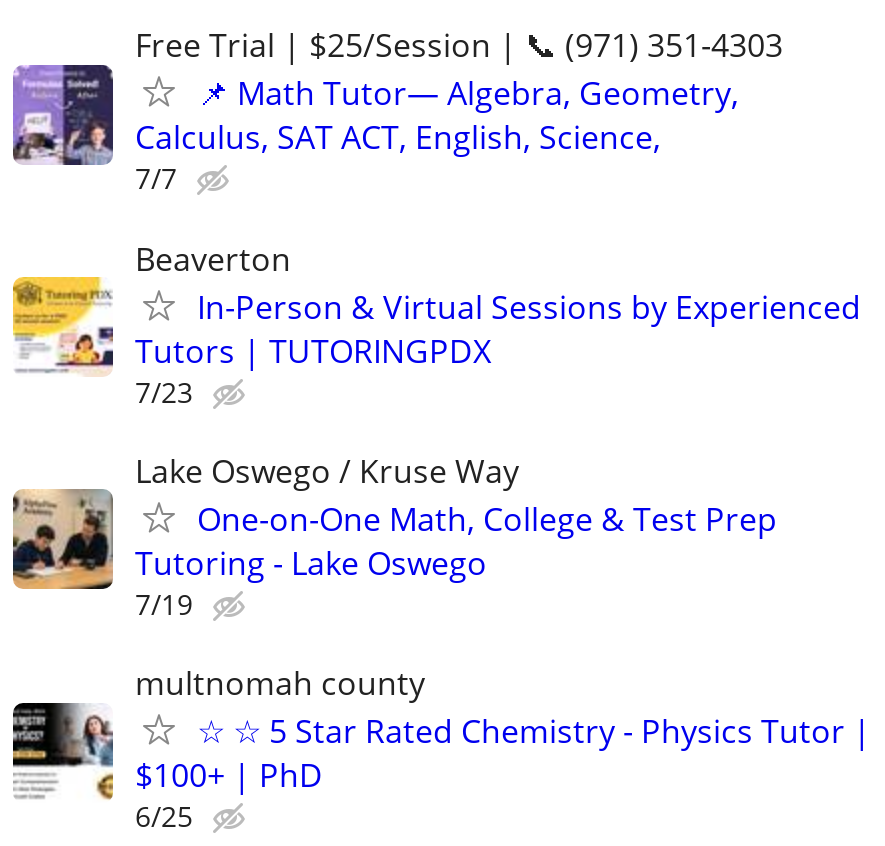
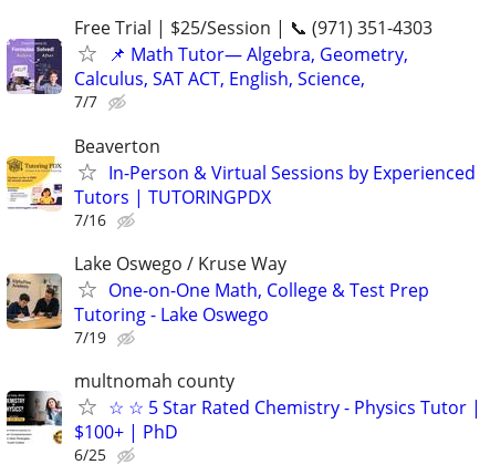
[135,372,193,410] 7/23 -> [74,209,106,230] 7/16

